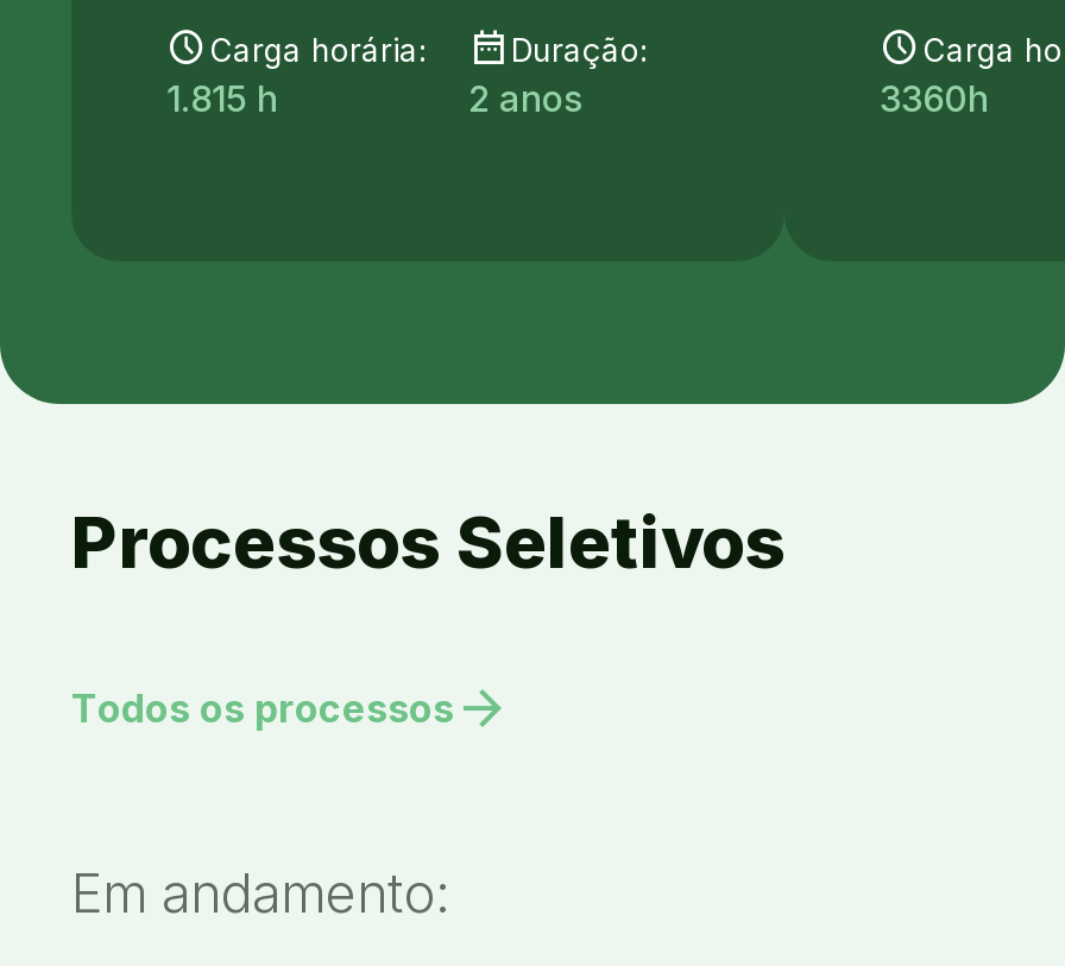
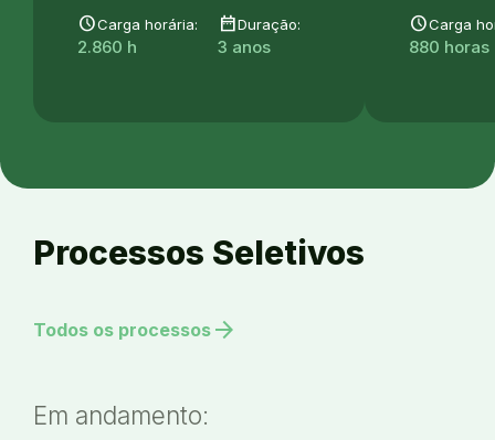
[166,77,278,122] 1.815 h -> [77,37,137,58] 2.860 h
[468,77,582,122] 2 anos -> [218,37,271,58] 3 anos
[880,77,989,122] 3360h -> [409,37,489,58] 880 horas

